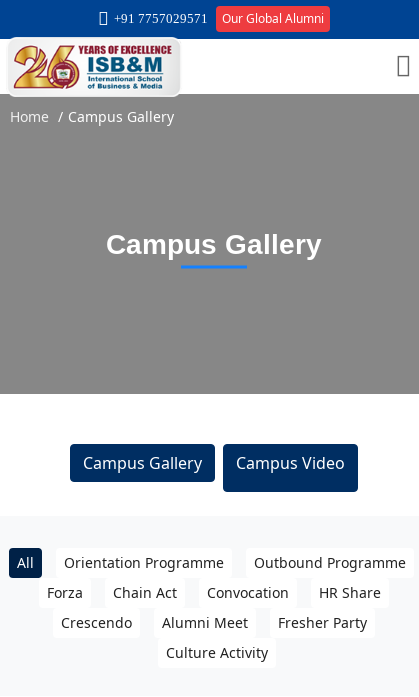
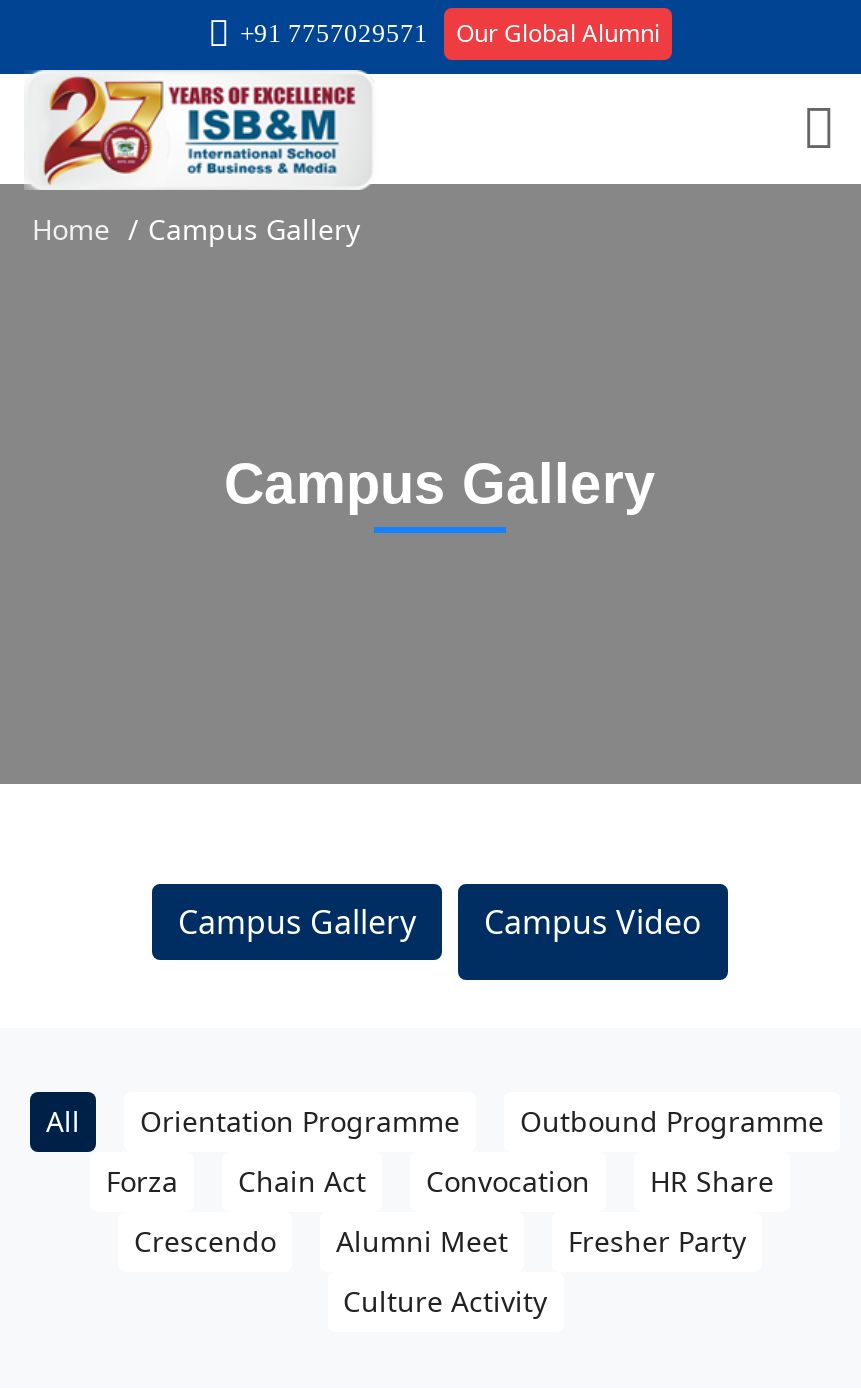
[13,40,80,93] [image] -> [40,76,170,184] [image]

